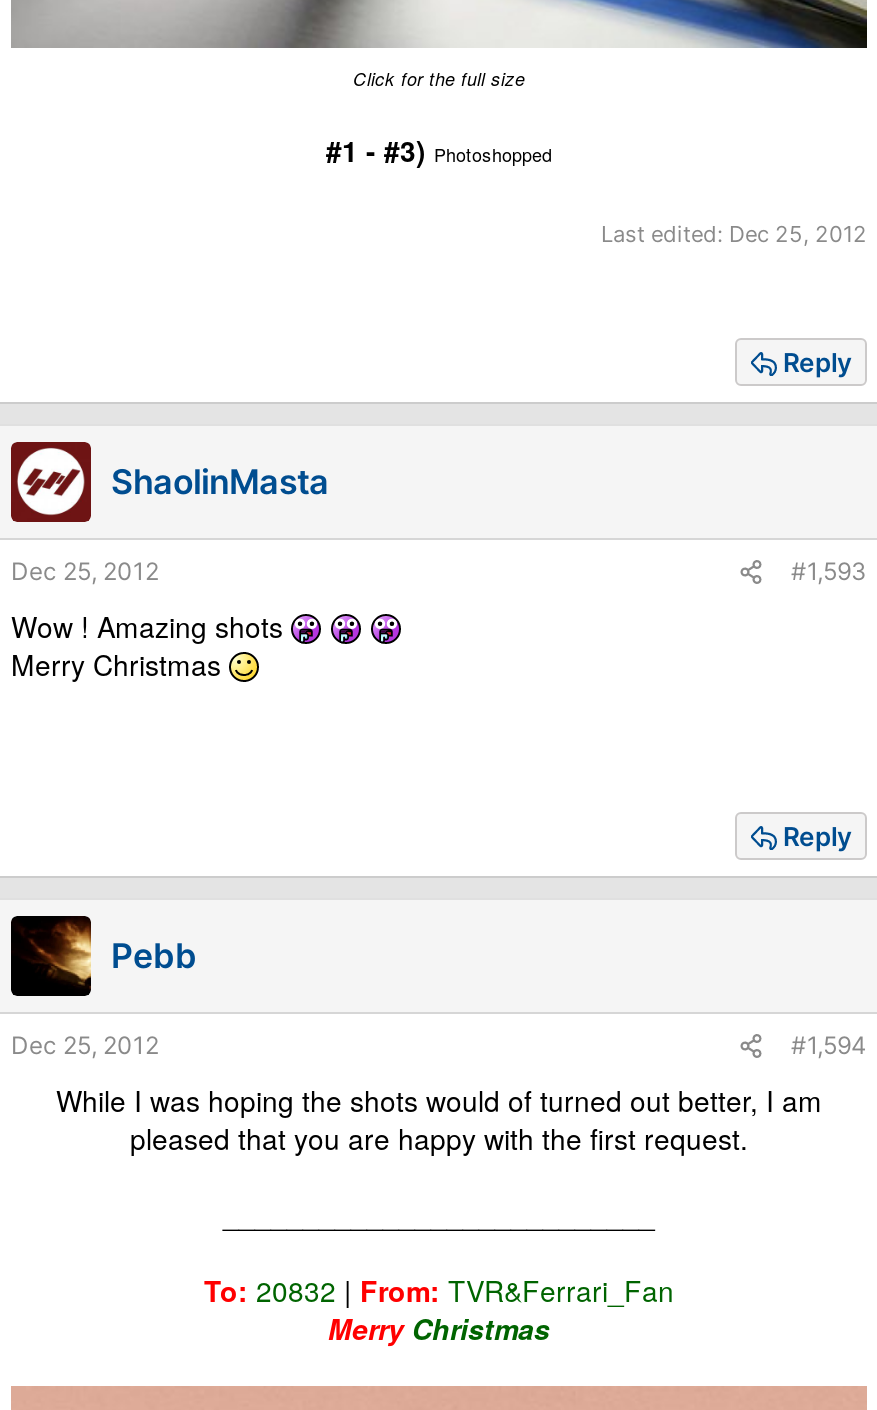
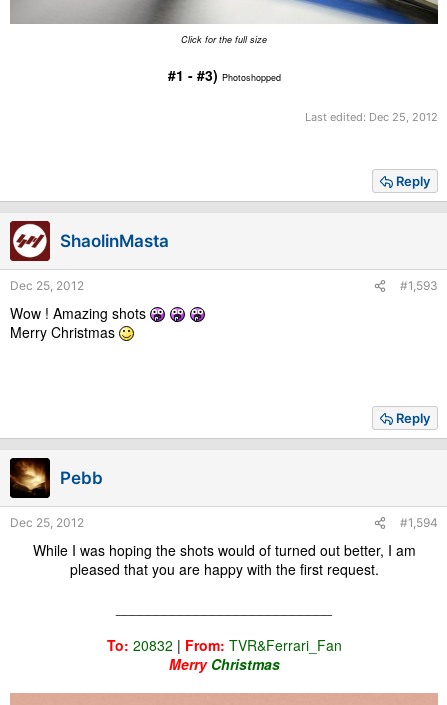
[11,920,93,984] [image] -> [9,460,51,493] [image]

